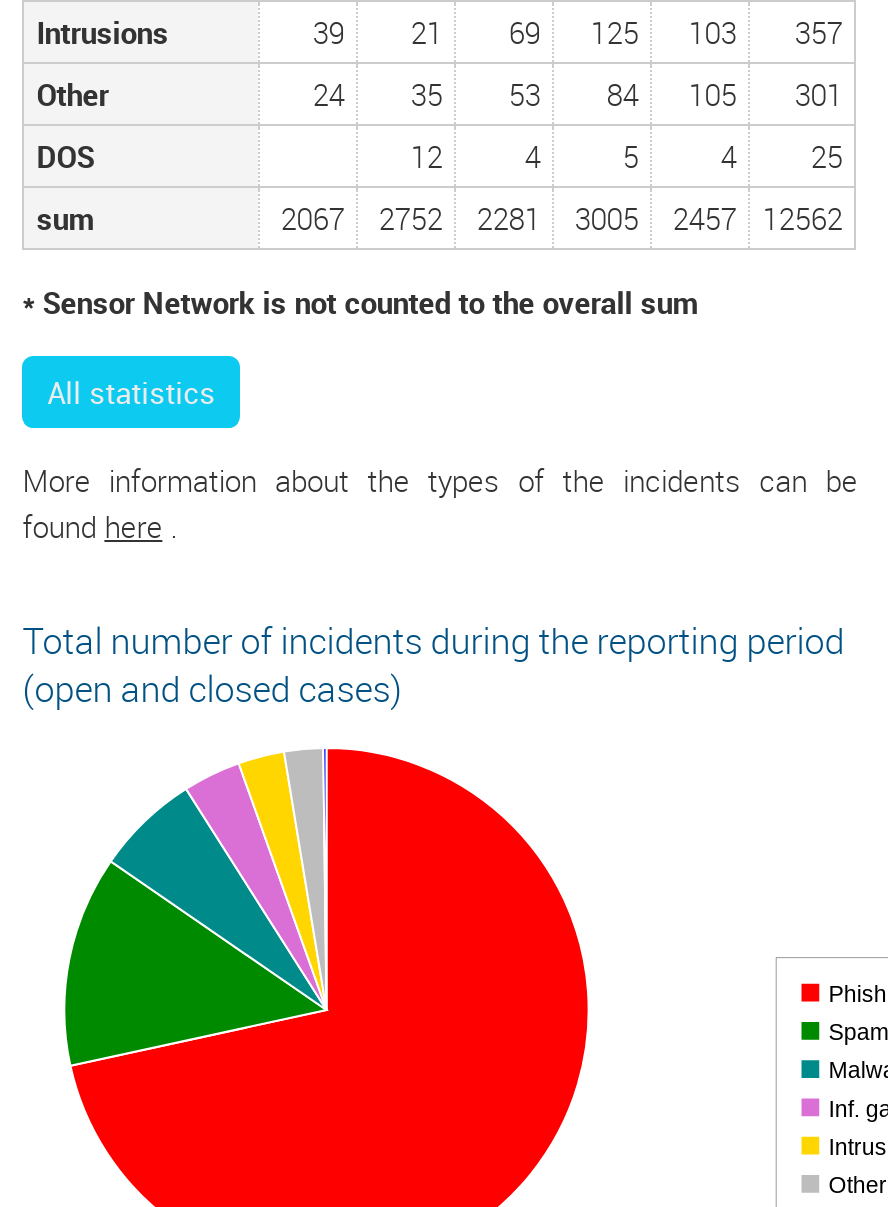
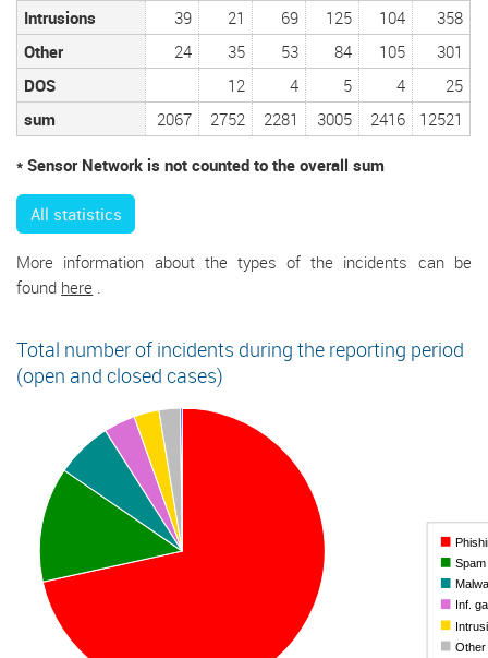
[688,12,736,52] 103 -> [379,7,405,28] 104
[794,12,842,52] 357 -> [437,7,463,28] 358
[672,198,736,238] 2457 -> [371,108,405,130] 2416
[762,198,842,238] 12562 -> [420,108,463,130] 12521

